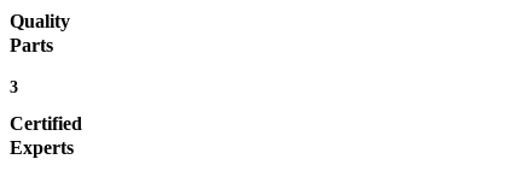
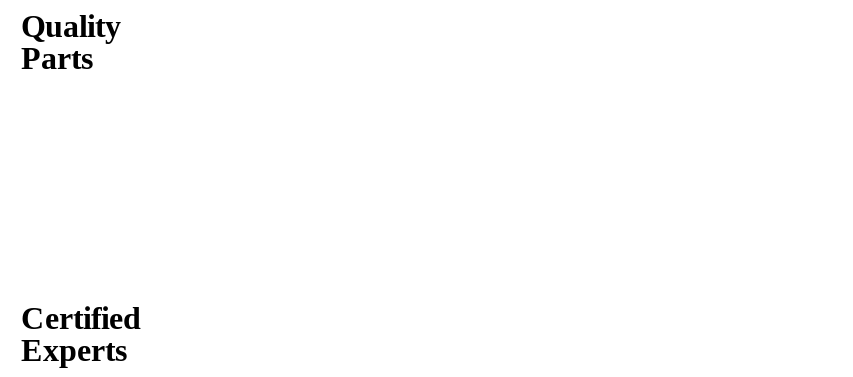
[10,78,18,96] 3 -> none

